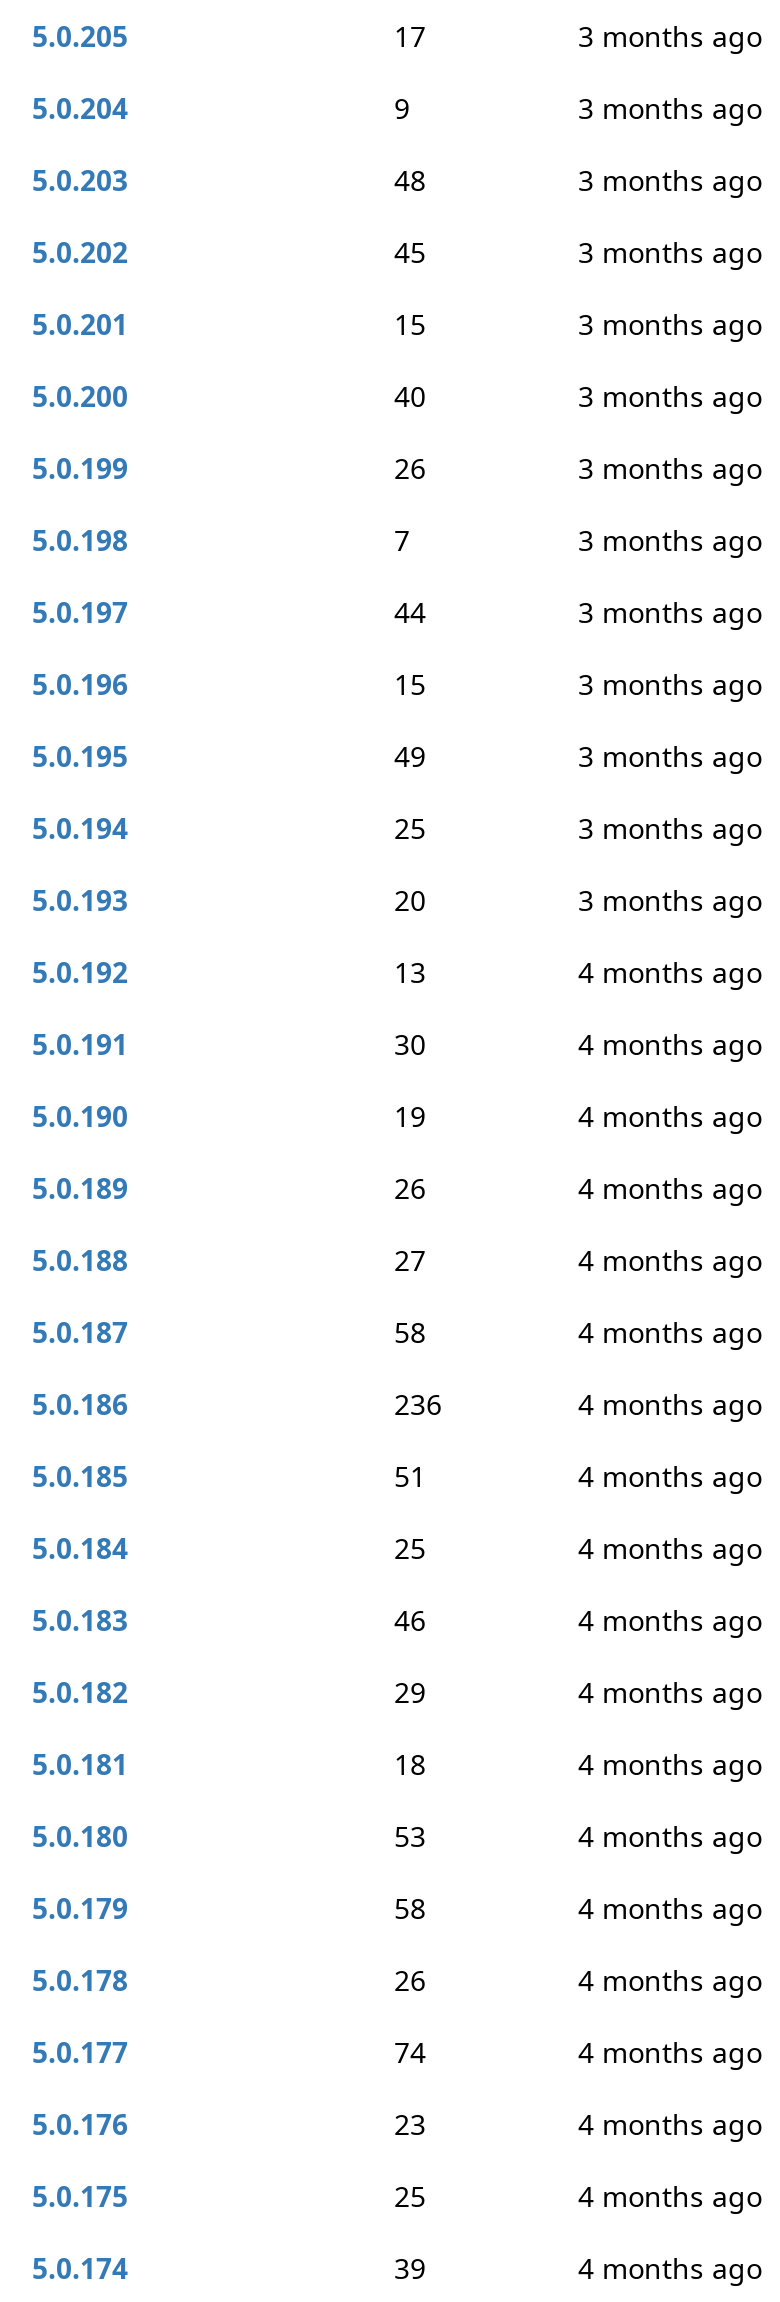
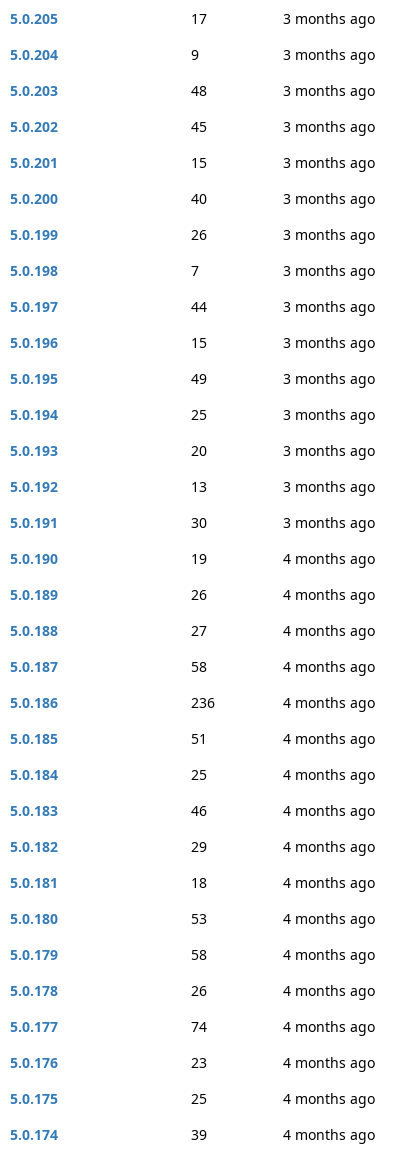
[578,953,762,991] 4 months ago -> [283,477,375,496] 3 months ago
[578,1025,762,1063] 4 months ago -> [283,513,375,532] 3 months ago

